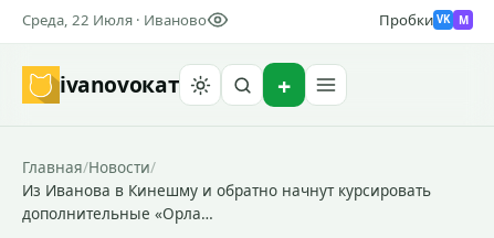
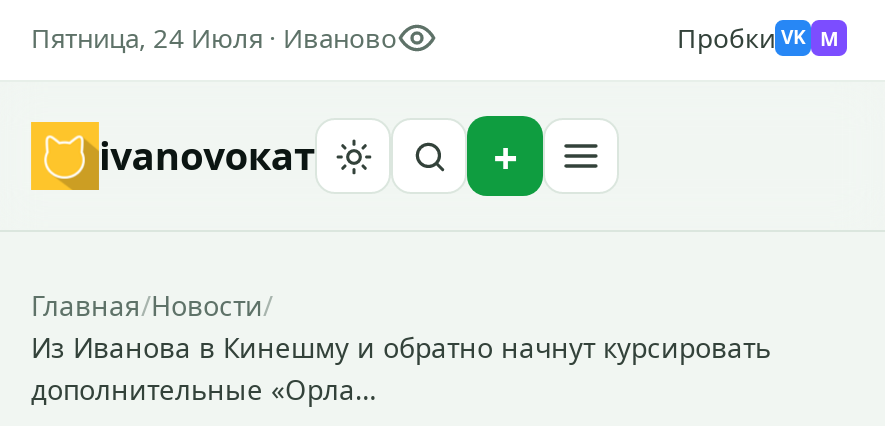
[22,10,207,30] Среда, 22 Июля · Иваново -> [31,20,397,56] Пятница, 24 Июля · Иваново

